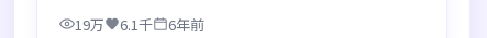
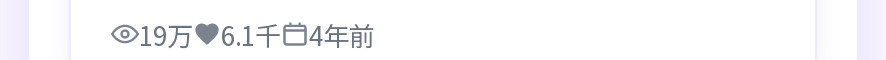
[75,14,204,34] 19万 6.1千 6年前 -> [139,15,375,53] 19万 6.1千 4年前

